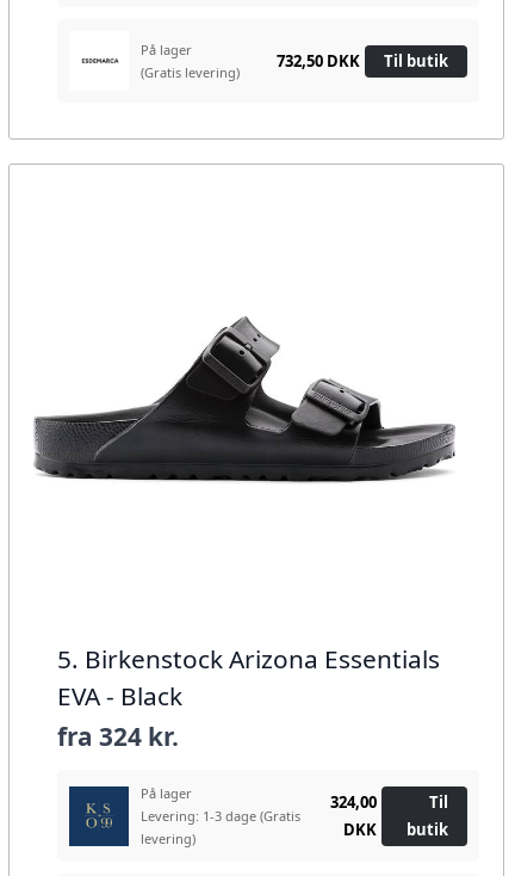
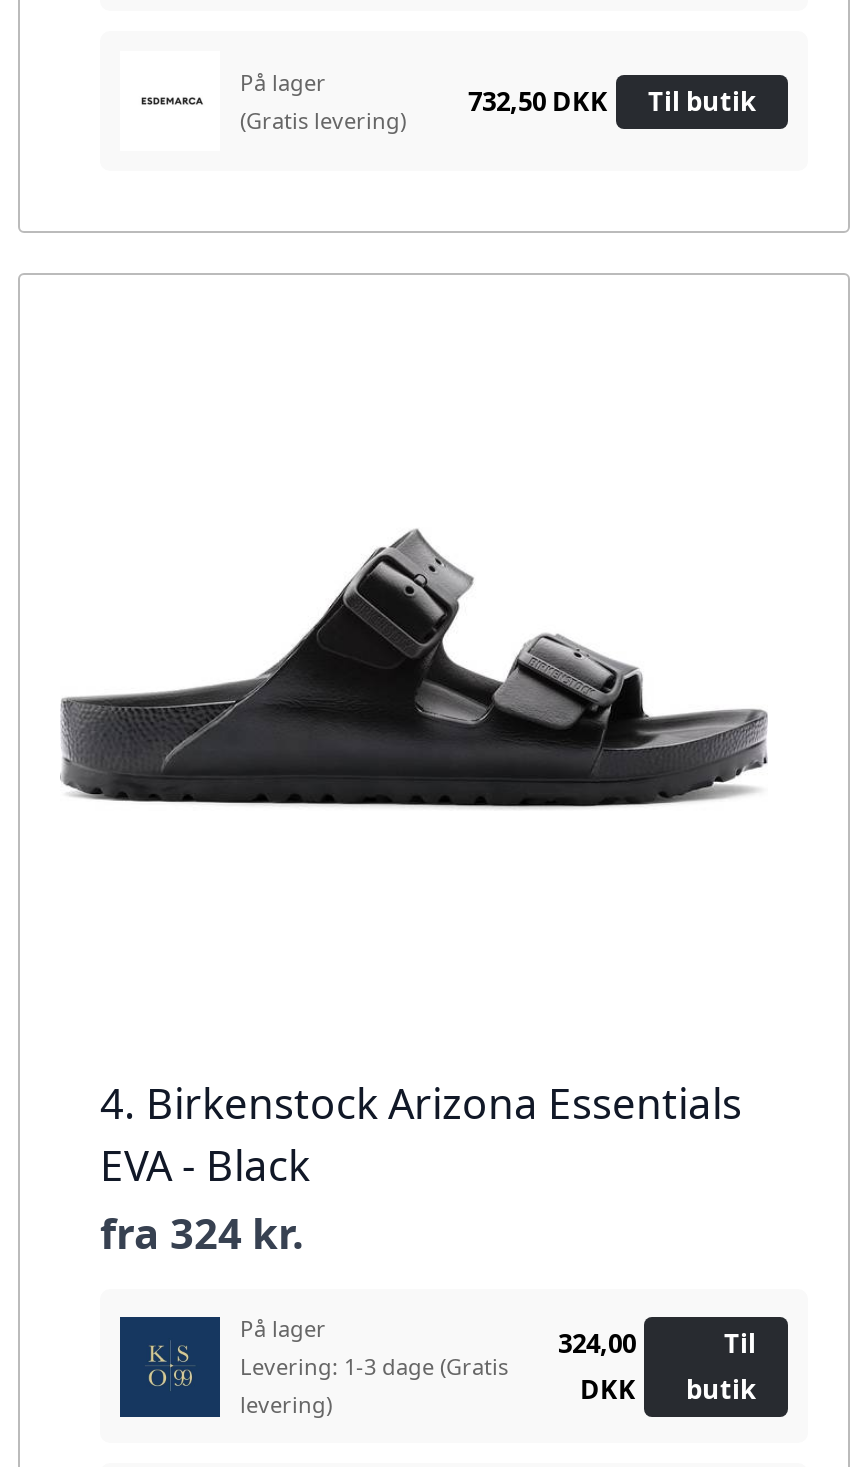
[57,642,440,676] 5. Birkenstock Arizona Essentials -> [100,1075,742,1131] 4. Birkenstock Arizona Essentials

